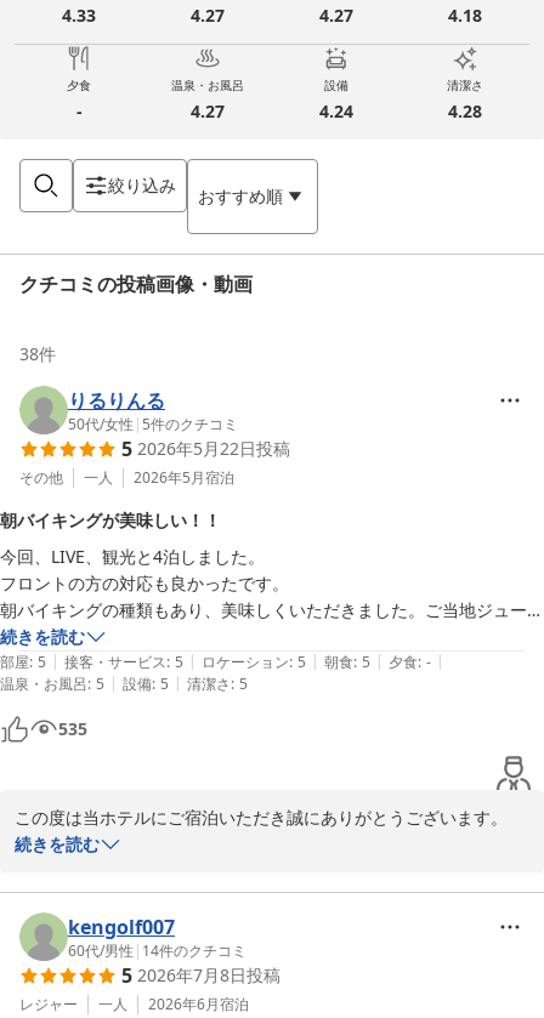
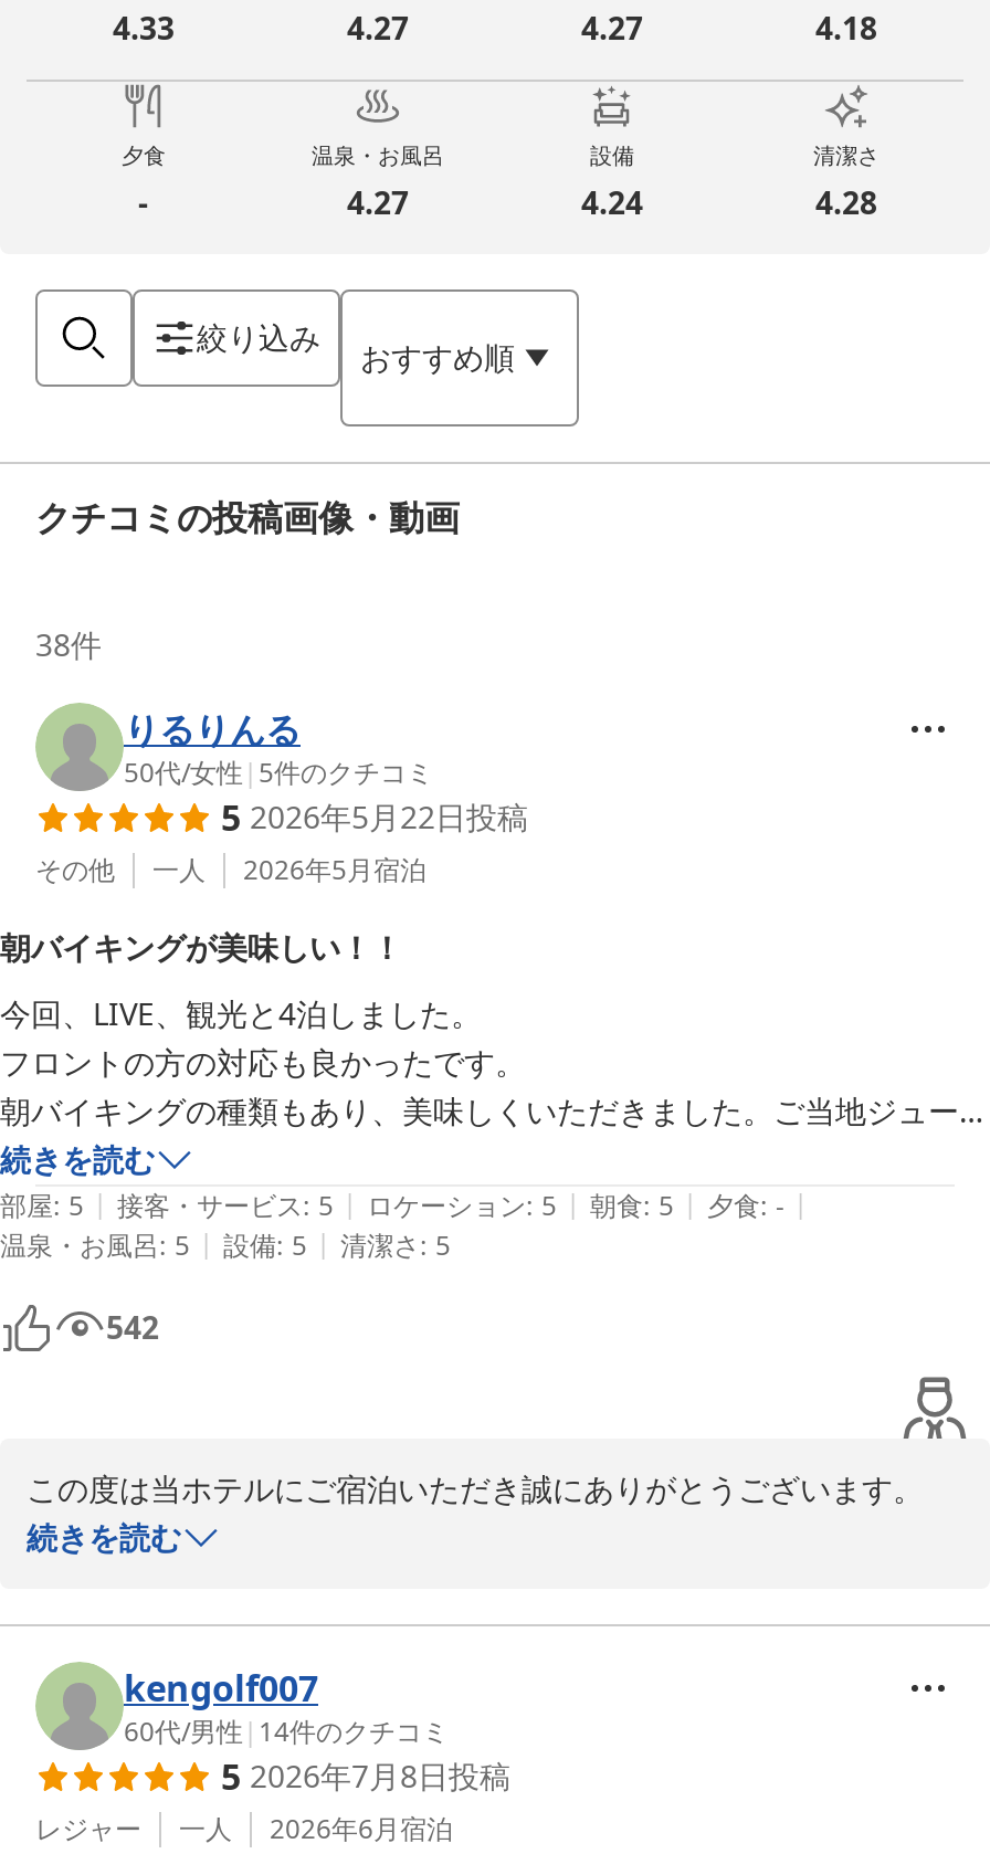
[58,717,87,740] 535 -> [106,1306,159,1348] 542

